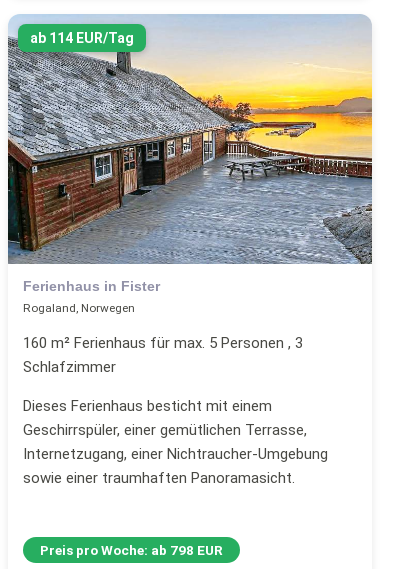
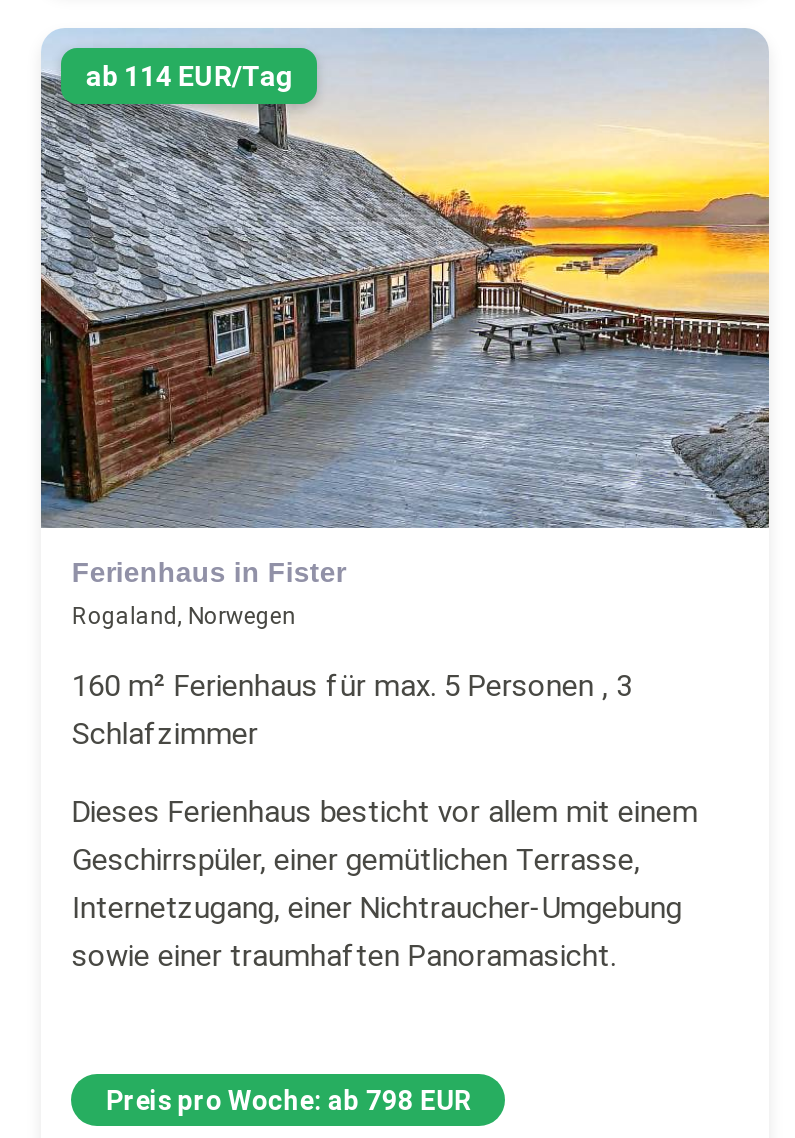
[23,397,272,415] Dieses Ferienhaus besticht mit einem -> [72,794,698,830] Dieses Ferienhaus besticht vor allem mit einem

